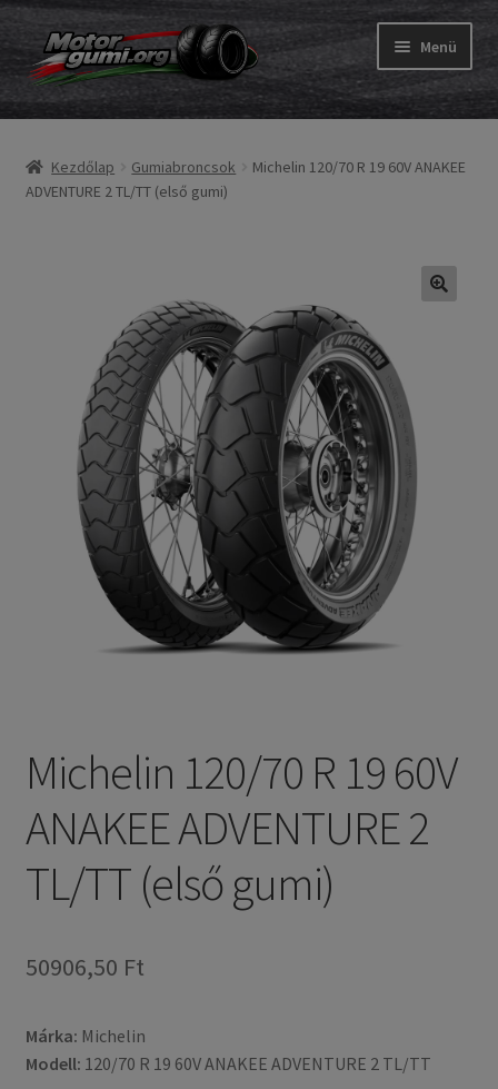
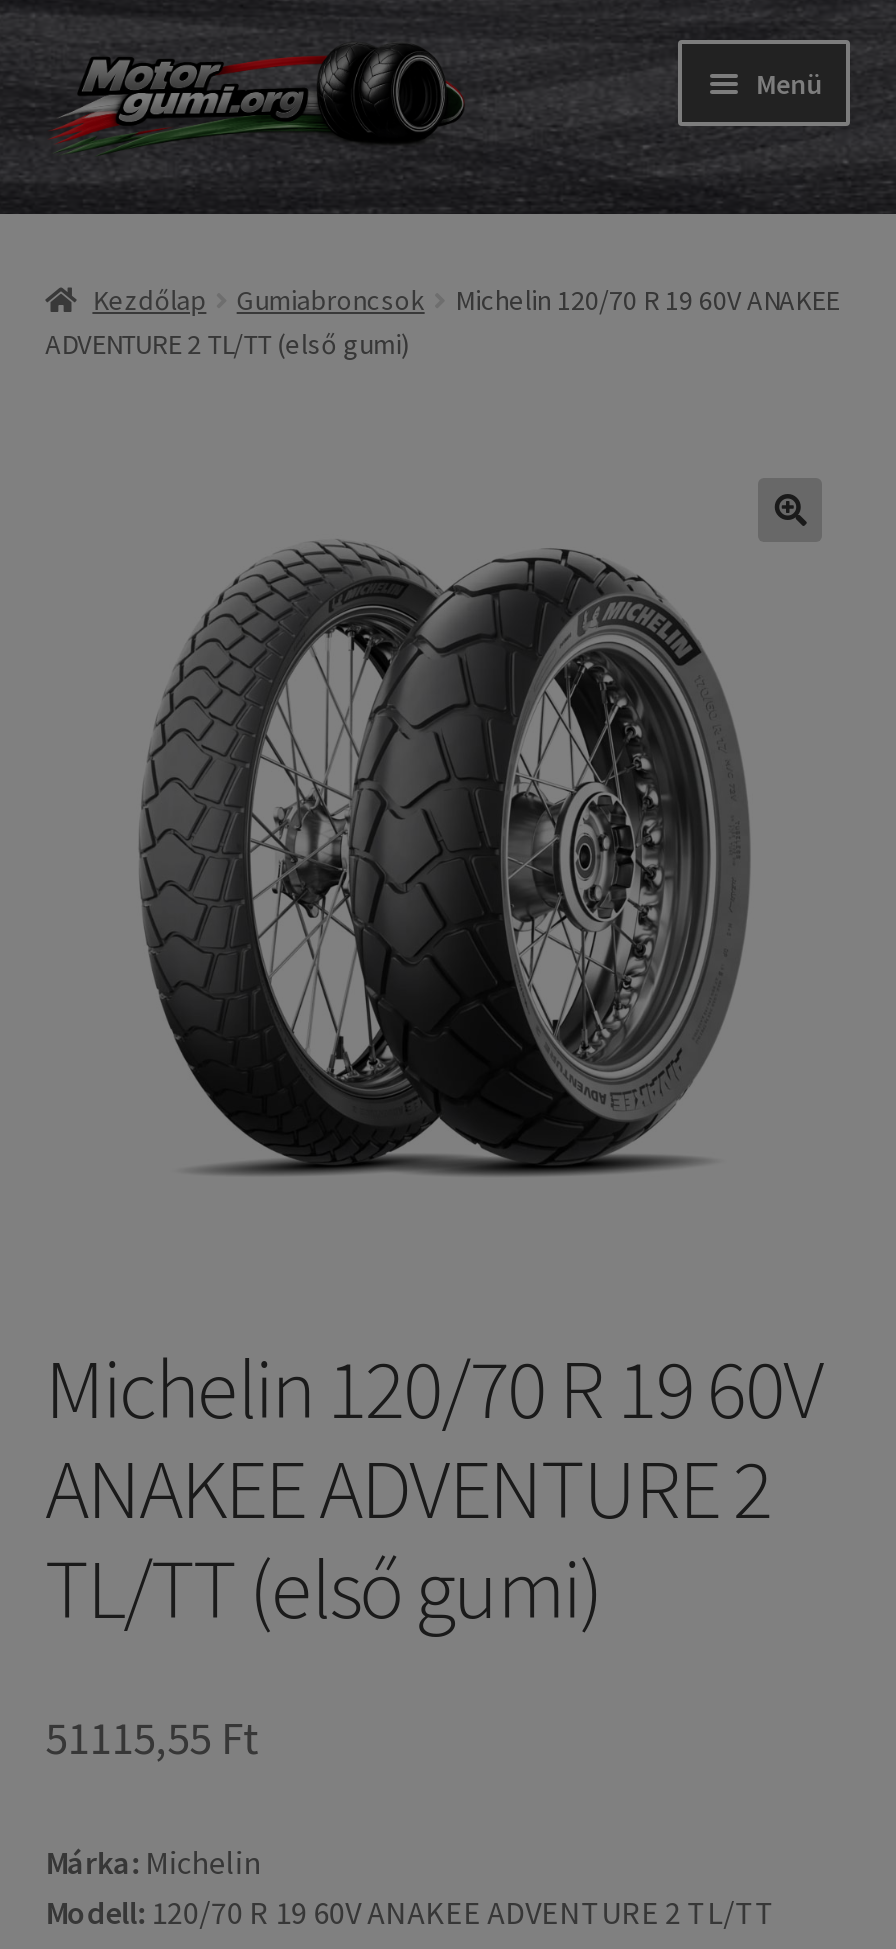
[25,951,144,982] 50906,50 Ft -> [45,1711,259,1767] 51115,55 Ft

